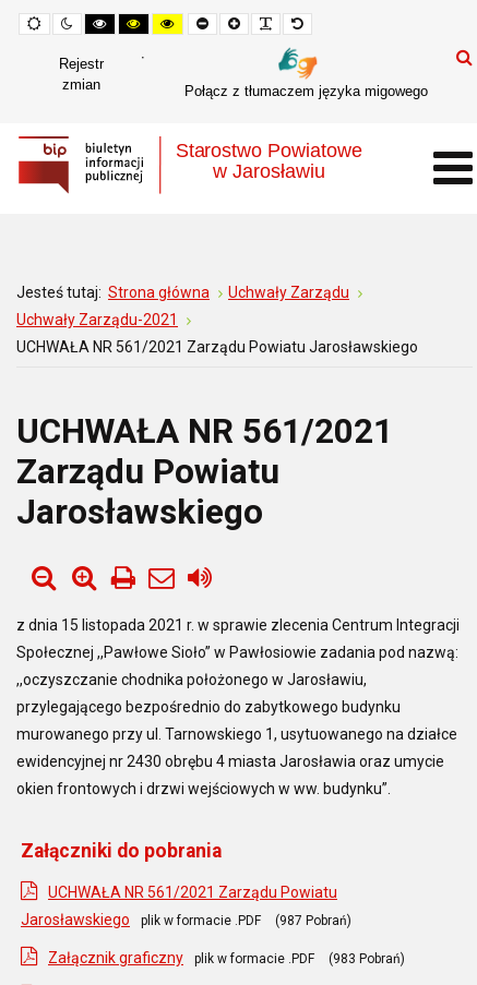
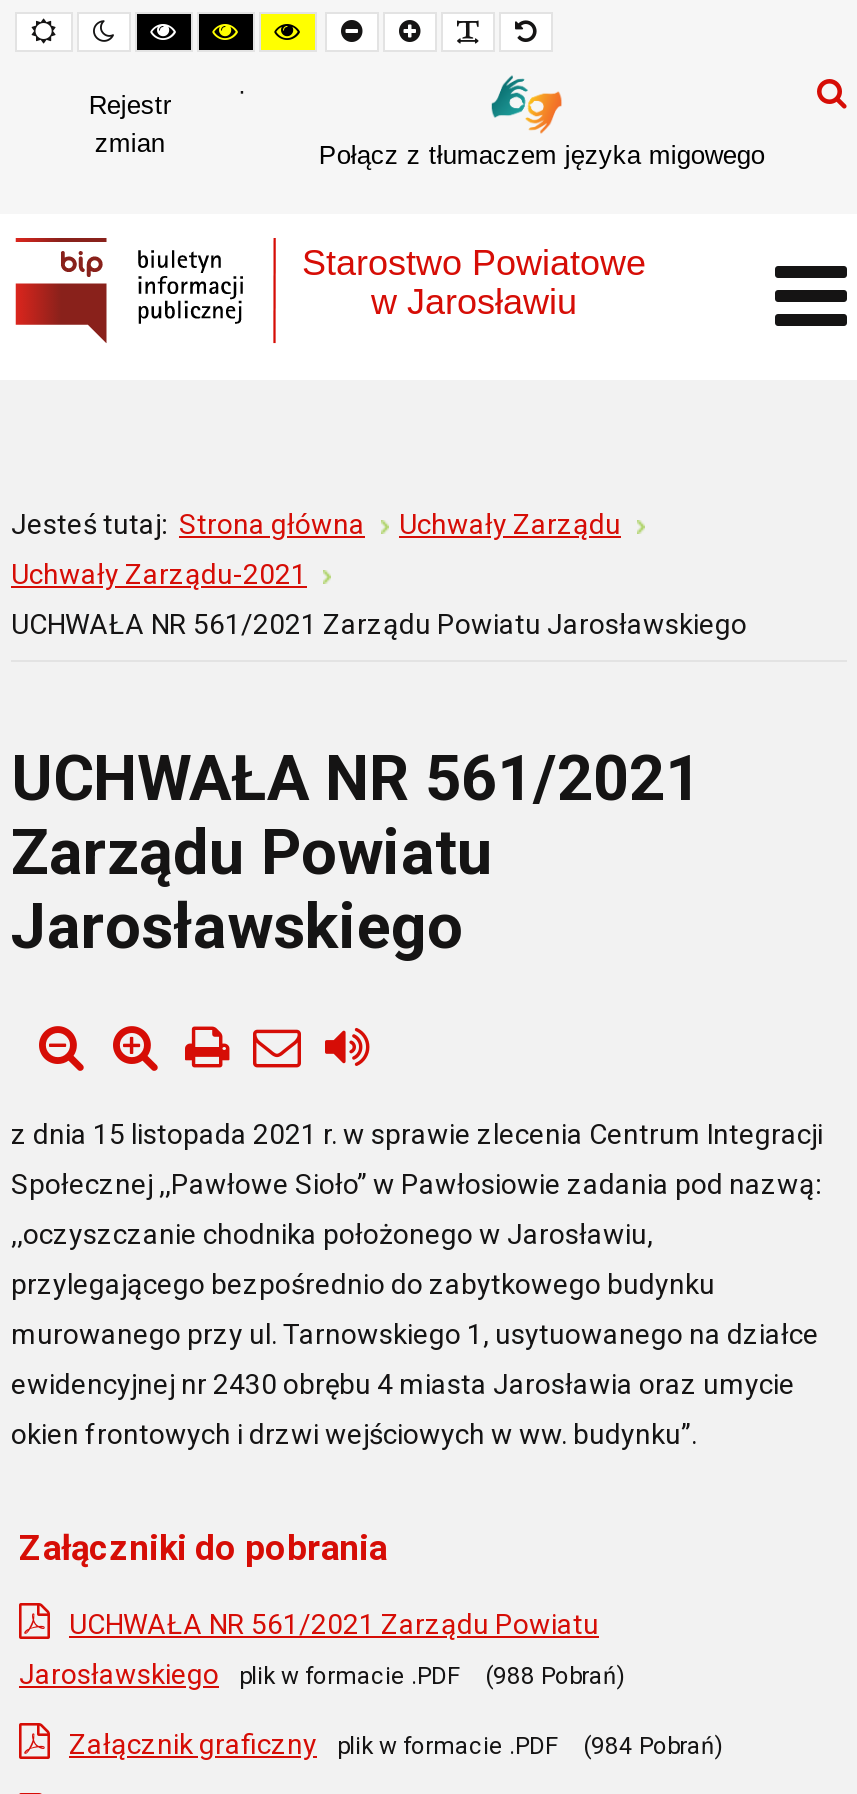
[275,913,351,928] (987 Pobrań) -> [485,1662,625,1690] (988 Pobrań)
[329,951,405,966] (983 Pobrań) -> [583,1732,723,1760] (984 Pobrań)

